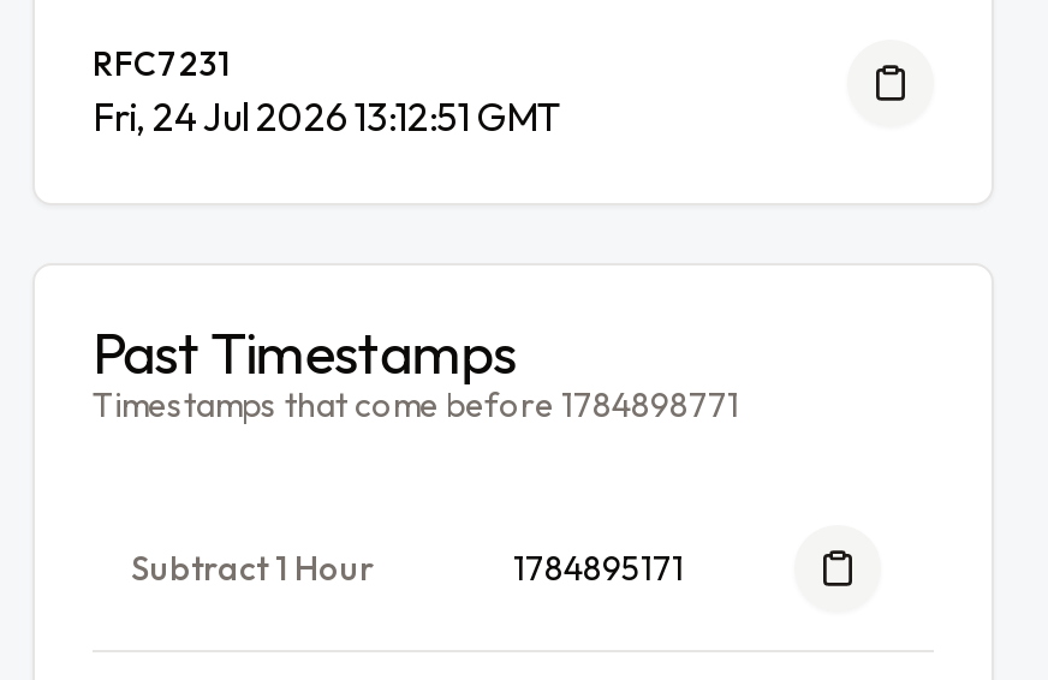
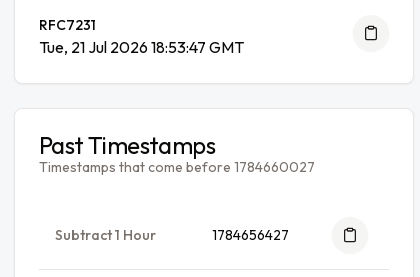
[93,93,561,141] Fri, 24 Jul 2026 13:12:51 GMT -> [39,37,244,57] Tue, 21 Jul 2026 18:53:47 GMT
[93,383,739,427] Timestamps that come before 1784898771 -> [39,158,315,176] Timestamps that come before 1784660027
[513,547,684,590] 1784895171 -> [212,226,289,244] 1784656427

